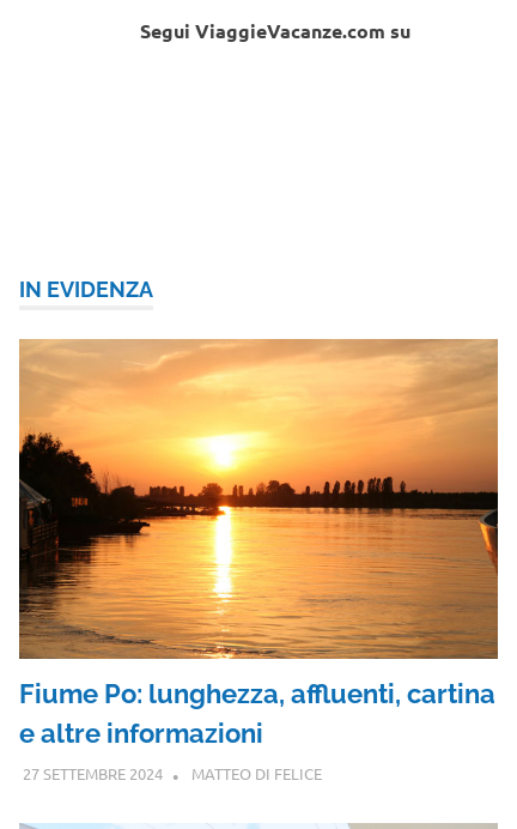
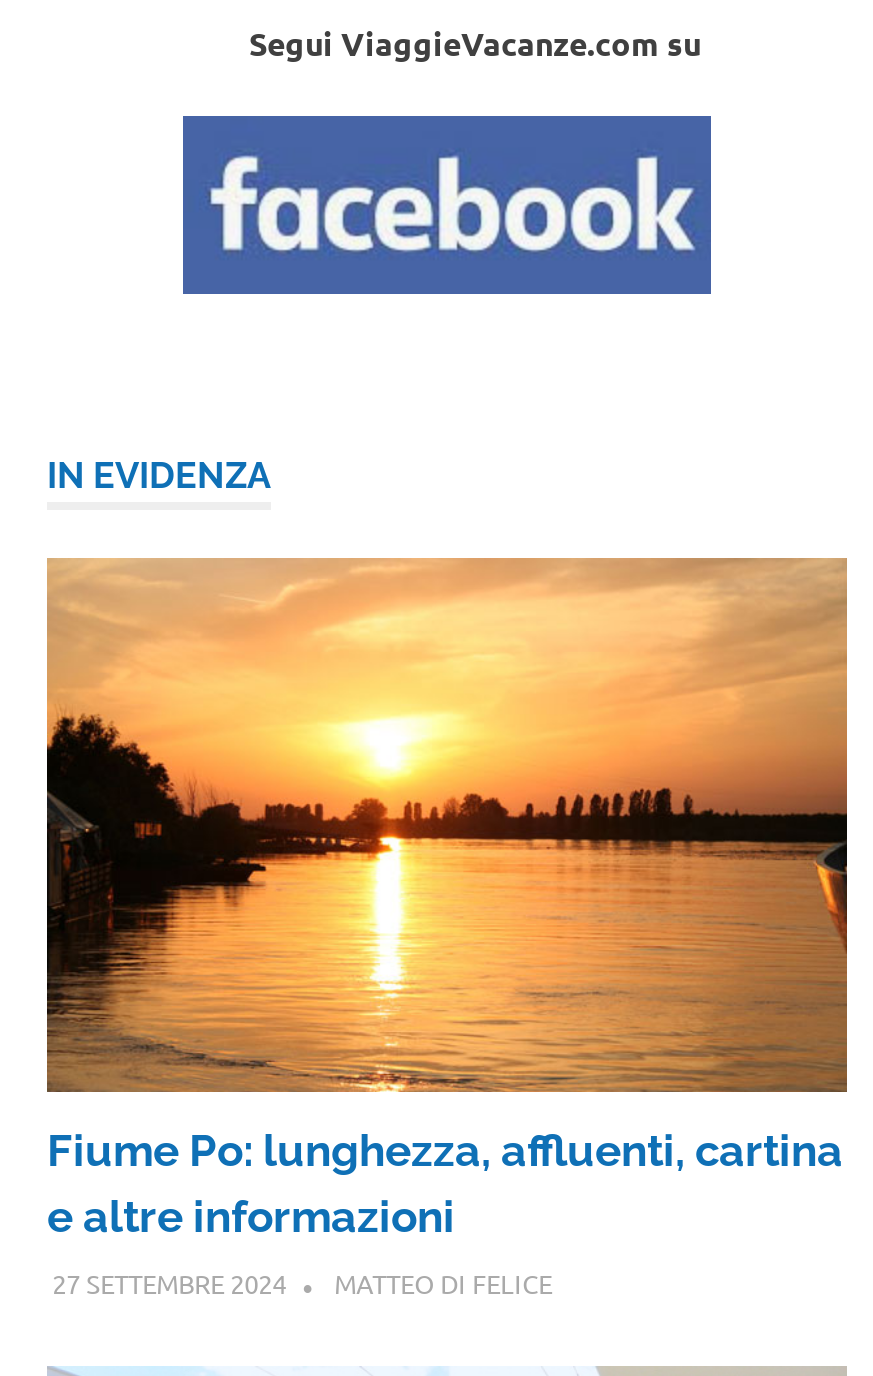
none -> [181,114,713,296] [image]

